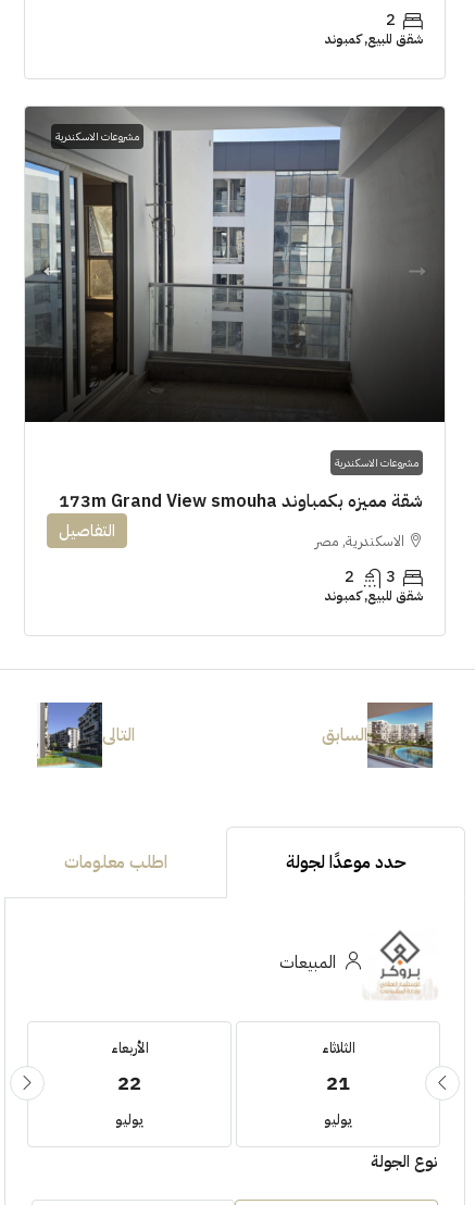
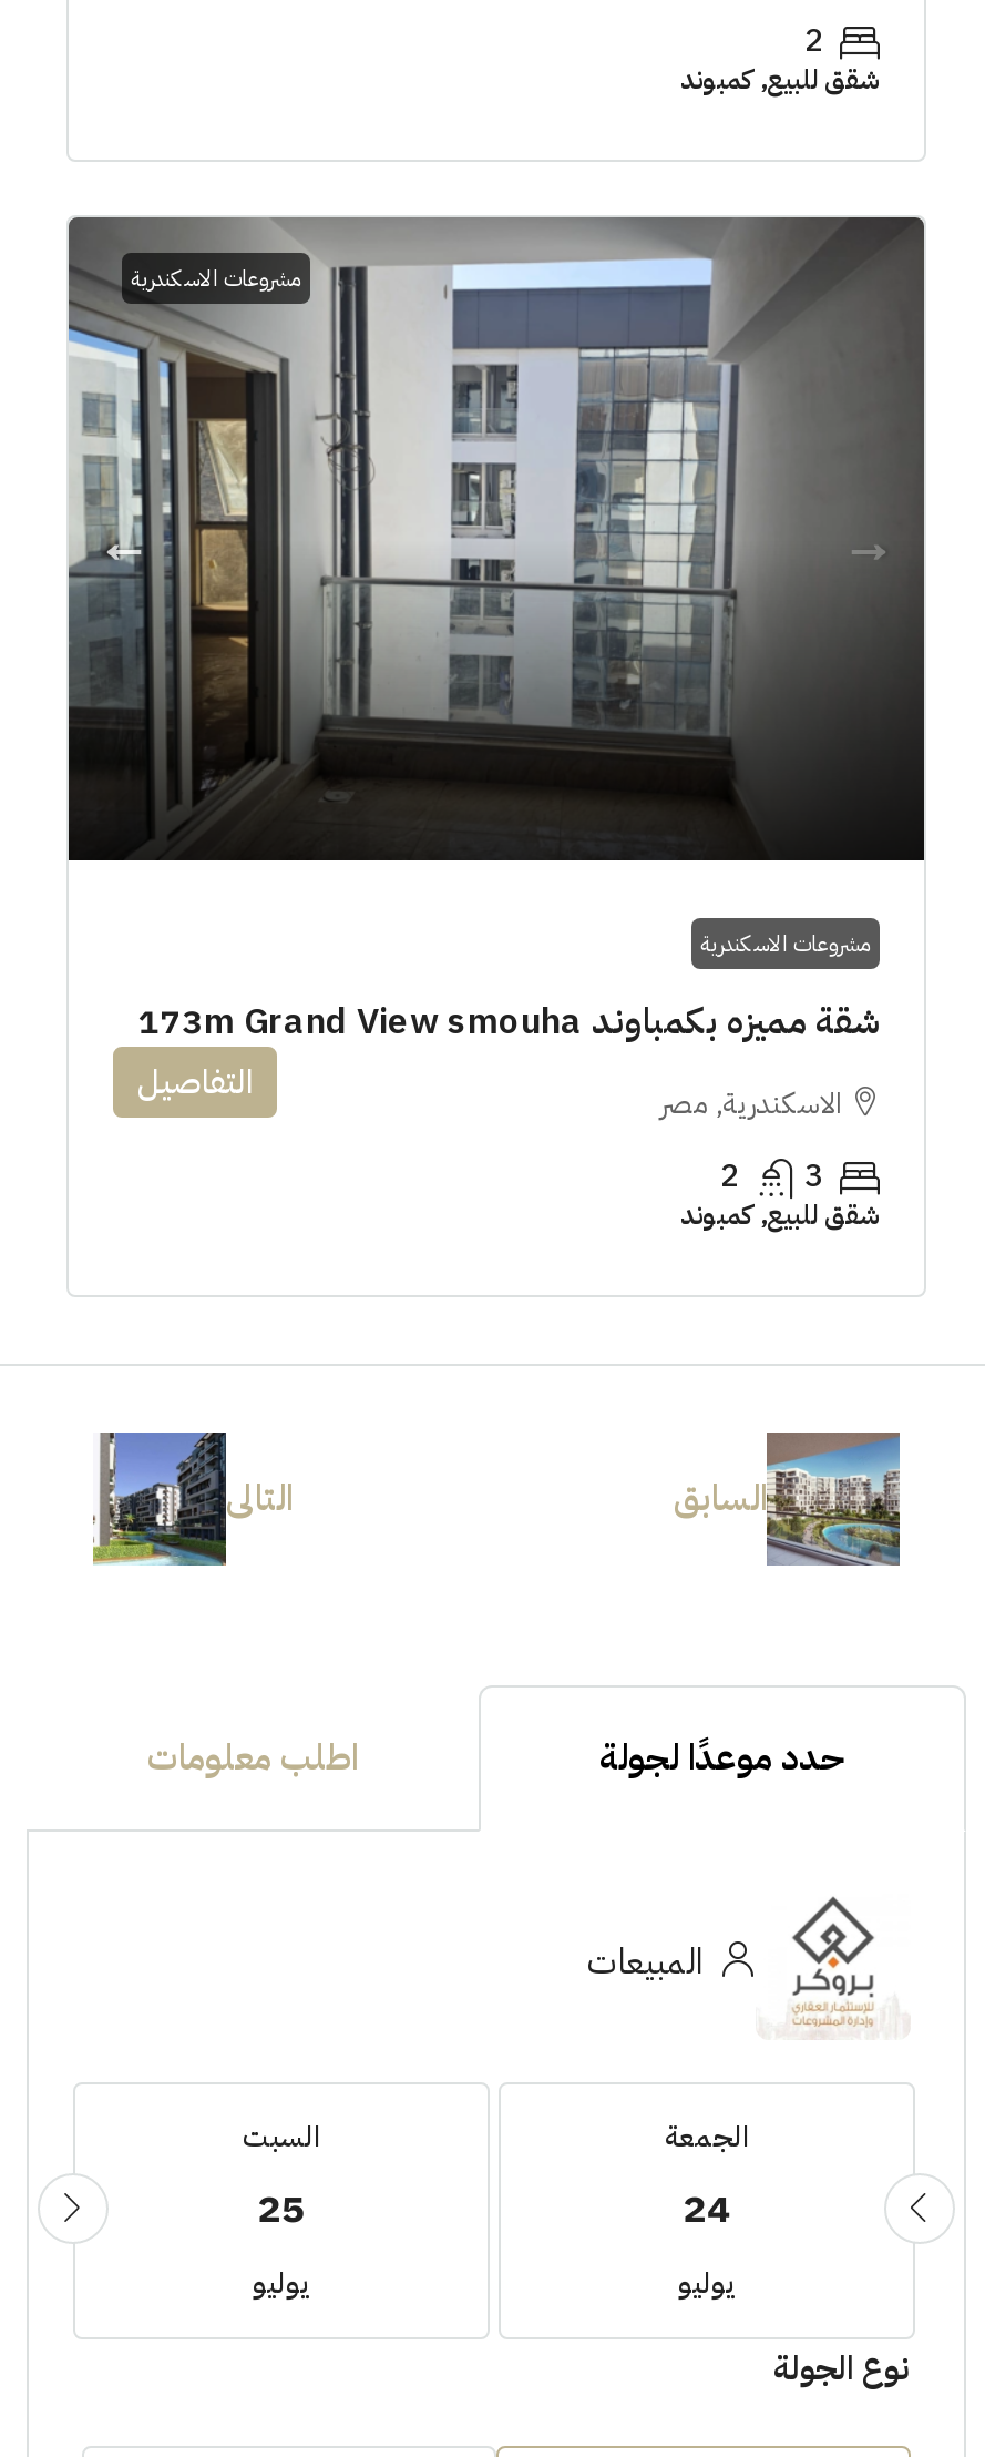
[110,1037,148,1097] الأربعاء | 22 -> [243,2114,320,2236] السبت | 25
[321,1037,355,1097] الثلاثاء | 21 -> [665,2114,749,2236] الجمعة | 24

